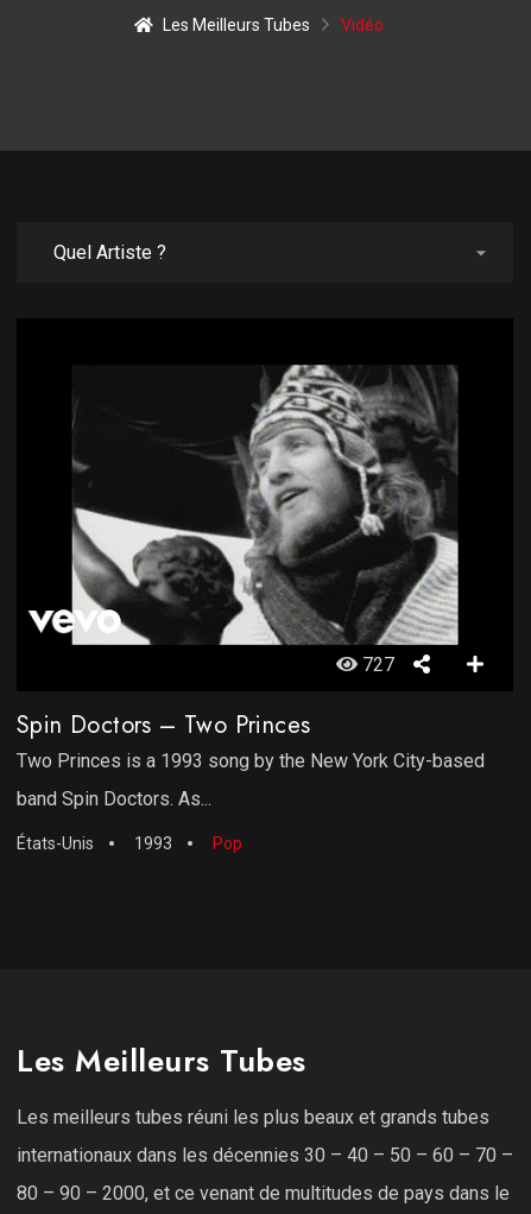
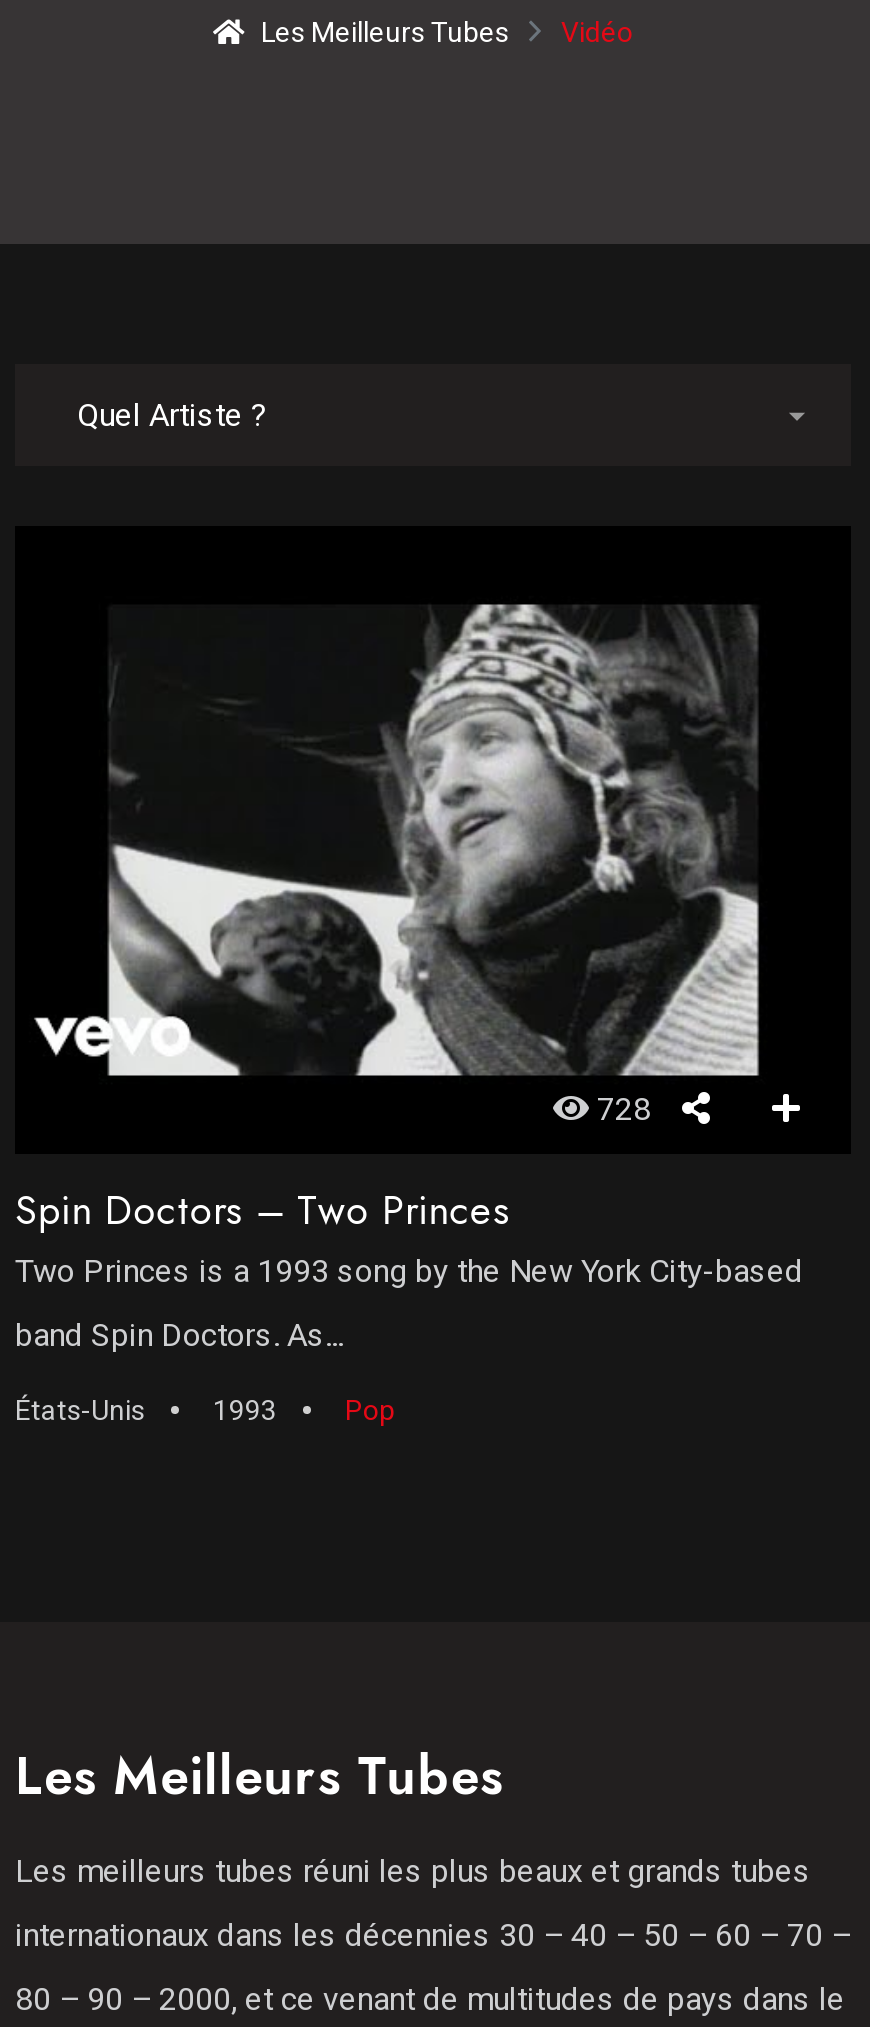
[358,653,394,675] 727 -> [589,1089,651,1127] 728

